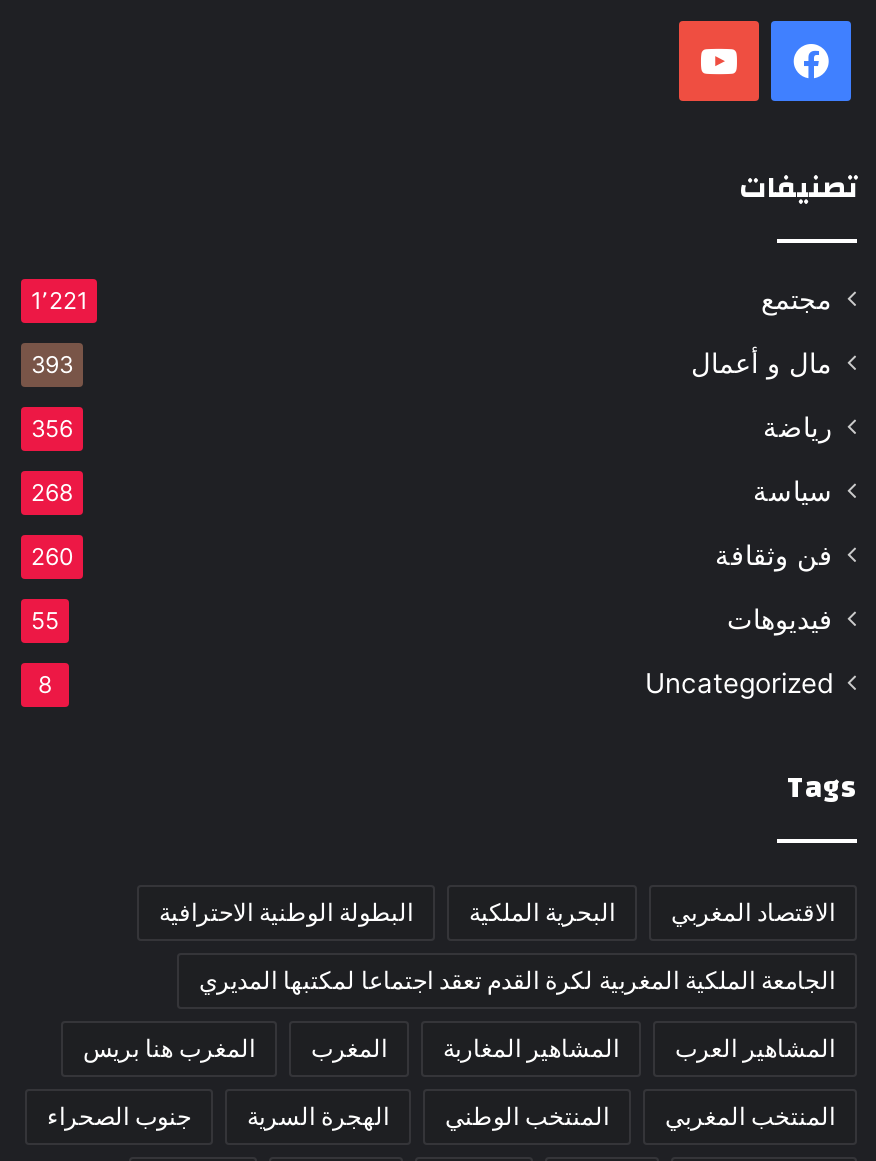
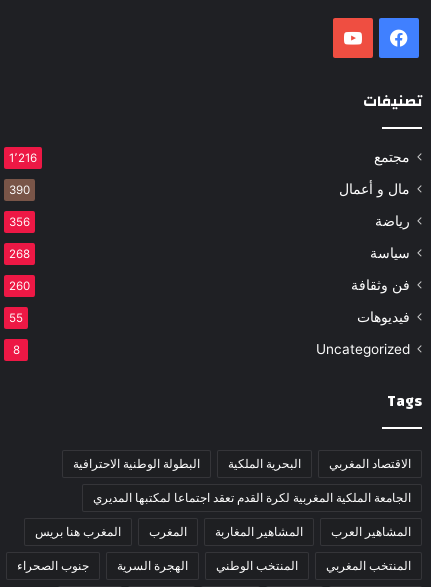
[31,288,87,316] 1٬221 -> [9,150,37,164] 1٬216
[31,352,73,380] 393 -> [9,182,30,196] 390

